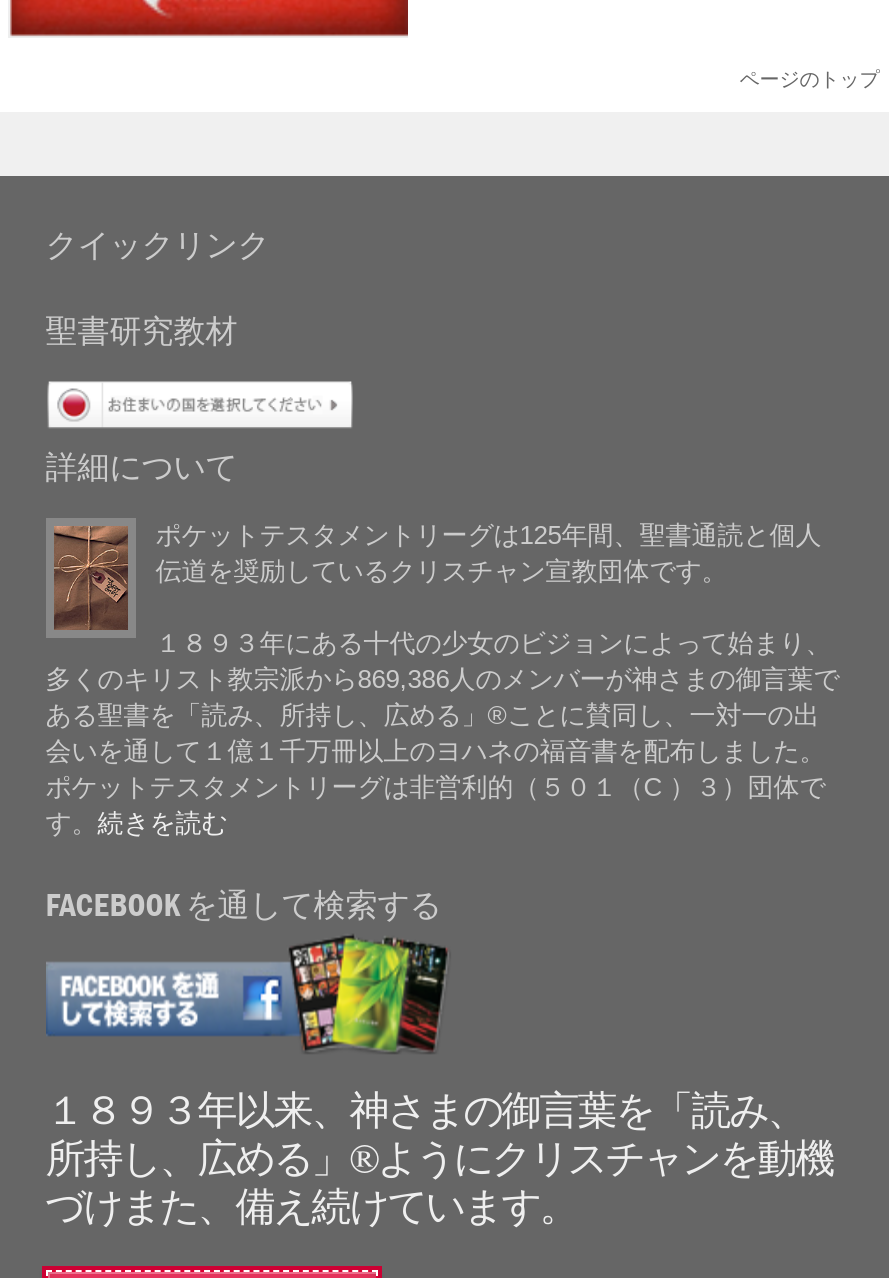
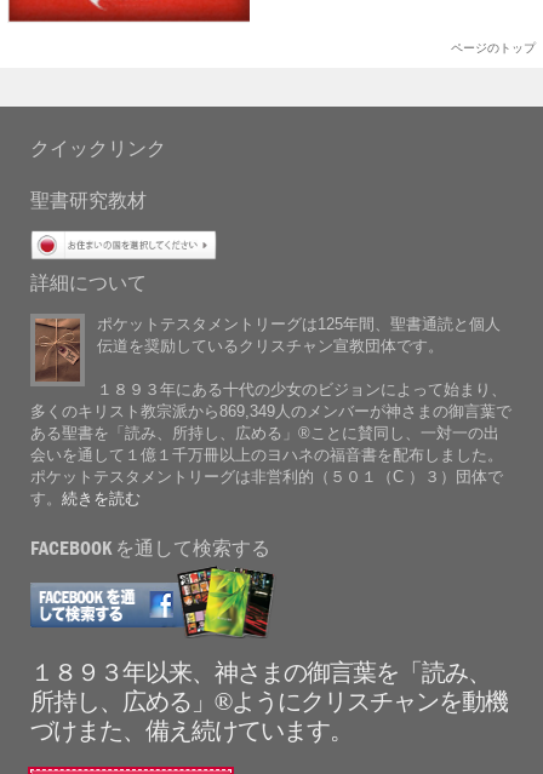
[45,664,839,694] 多くのキリスト教宗派から869,386人のメンバーが神さまの御言葉で -> [30,402,511,421] 多くのキリスト教宗派から869,349人のメンバーが神さまの御言葉で

